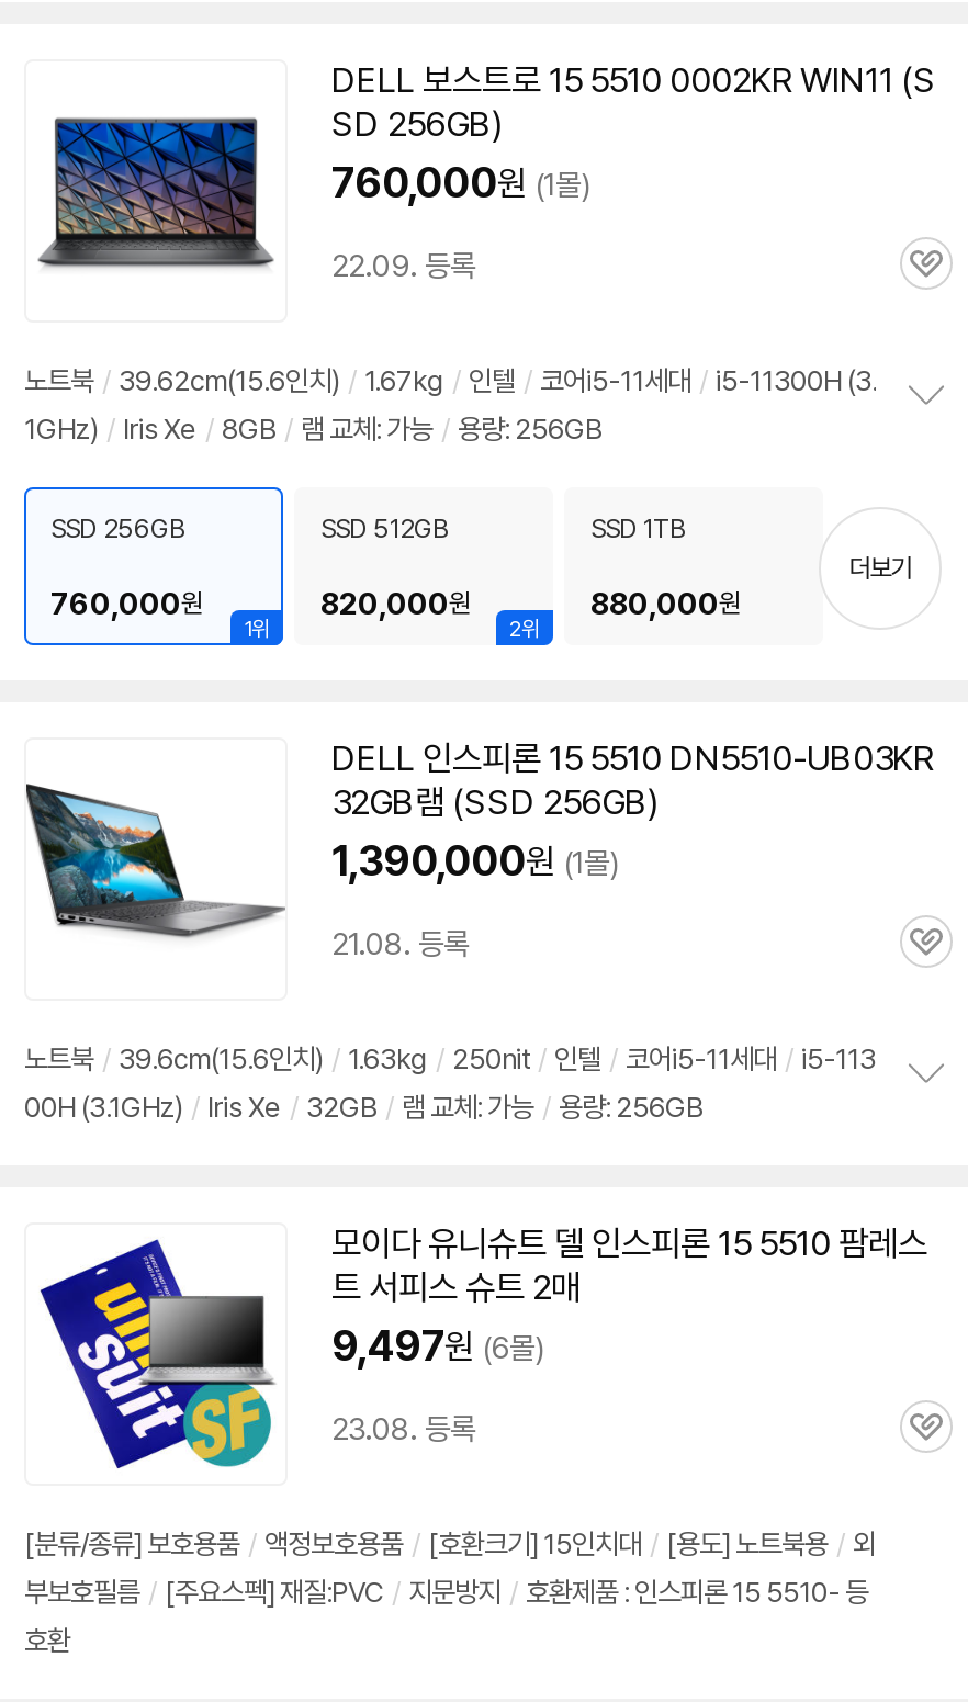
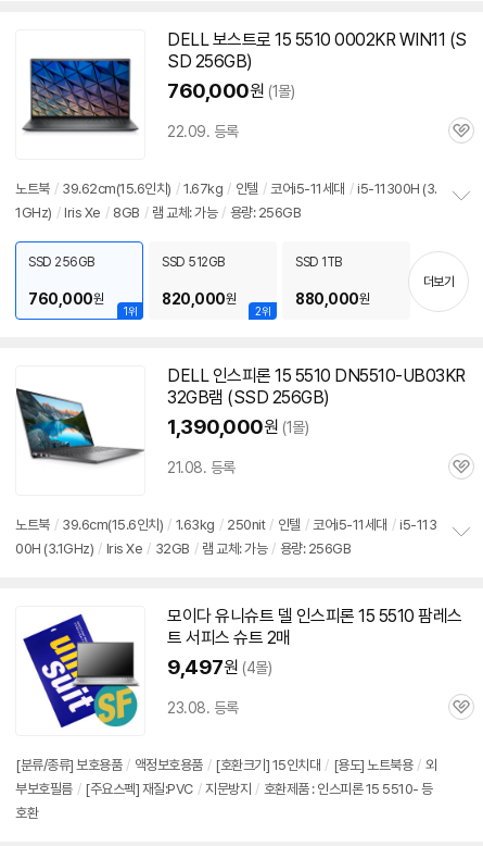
[331,1321,542,1372] 9,497원 (6몰) -> [167,655,271,680] 9,497원 (4몰)

